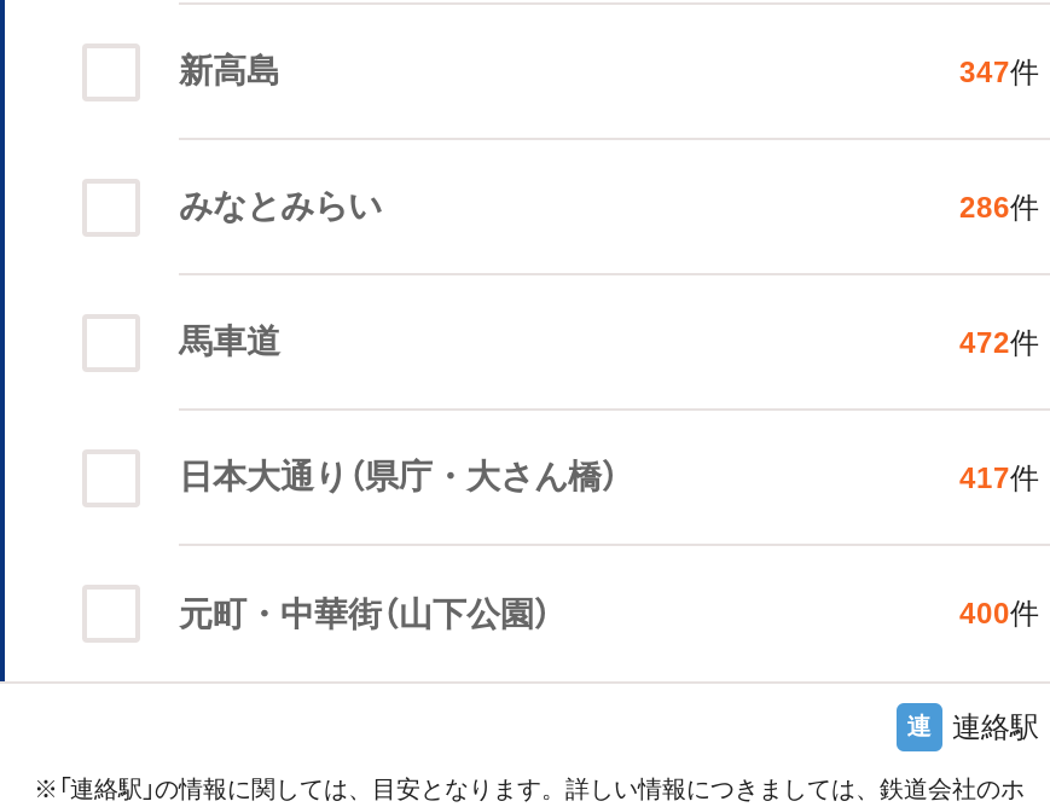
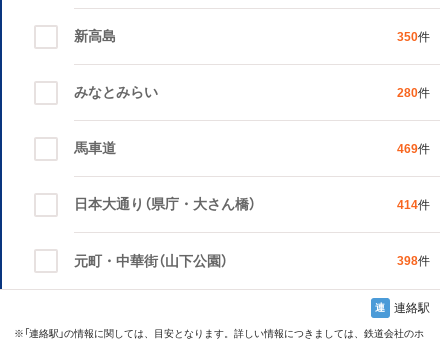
[959,54,1039,88] 347件 -> [397,29,430,43] 350件
[959,190,1039,223] 286件 -> [397,85,430,99] 280件
[959,325,1039,359] 472件 -> [397,141,430,155] 469件
[959,460,1039,494] 417件 -> [397,197,430,211] 414件
[959,597,1039,631] 400件 -> [397,254,430,268] 398件

